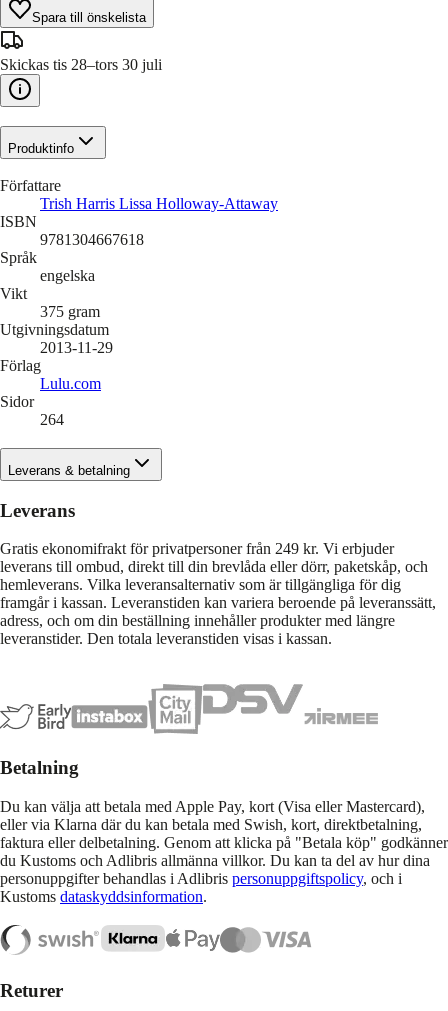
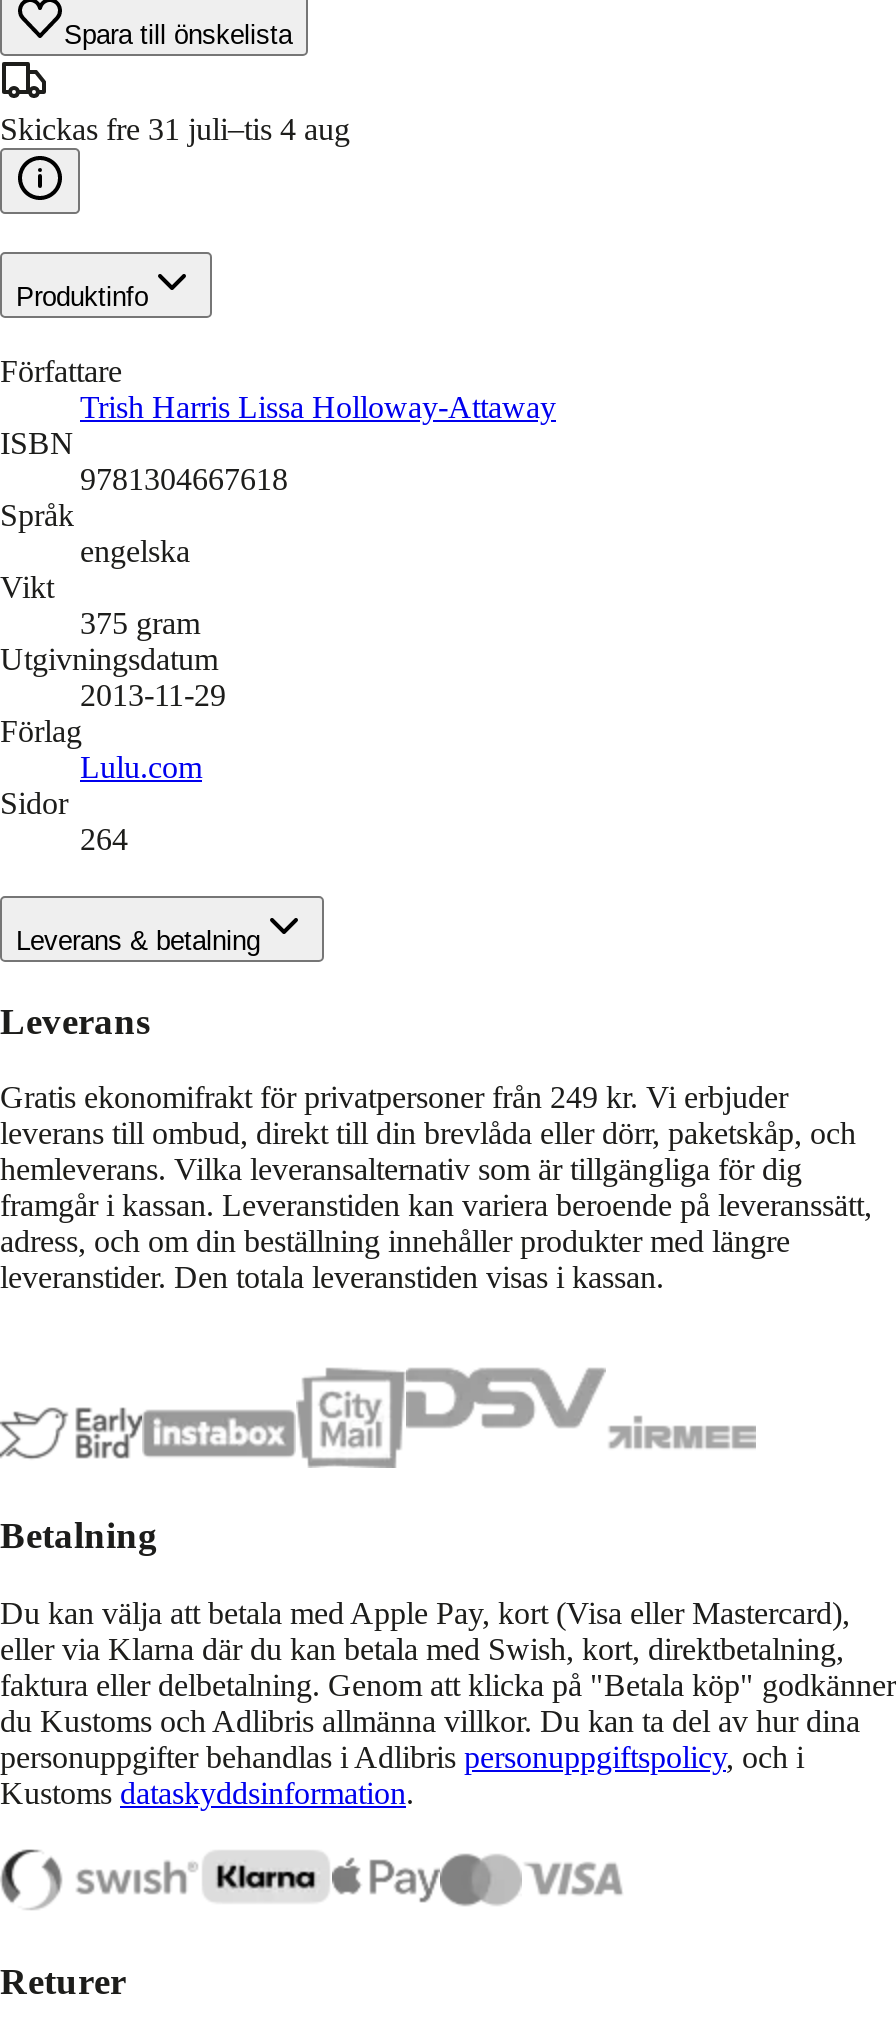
[0,56,162,73] Skickas tis 28–tors 30 juli -> [0,112,350,146] Skickas fre 31 juli–tis 4 aug

